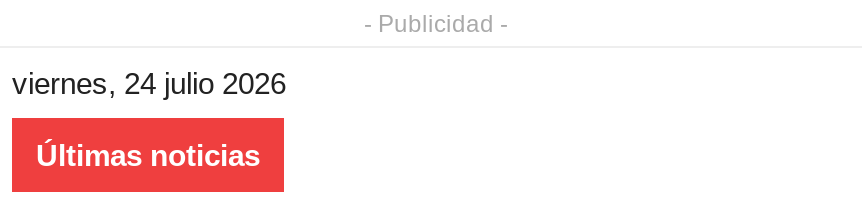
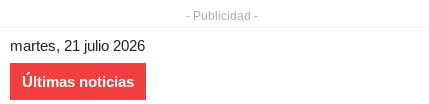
[12,66,286,100] viernes, 24 julio 2026 -> [10,37,145,54] martes, 21 julio 2026

